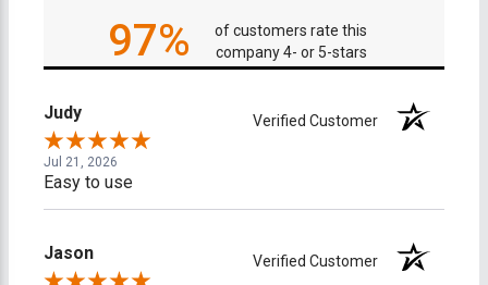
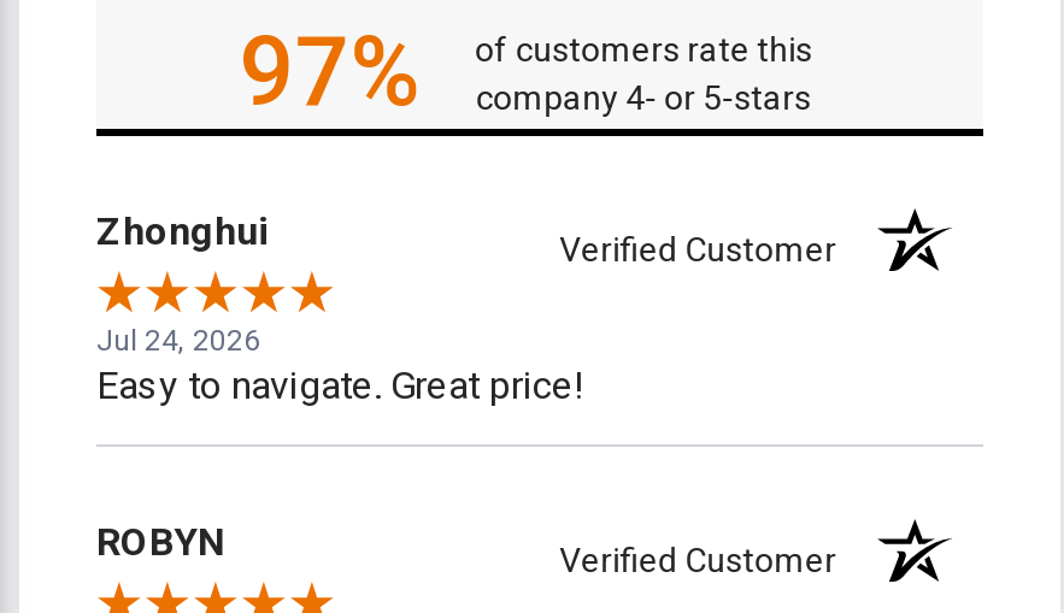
[44,103,82,123] Judy -> [96,209,268,255] Zhonghui
[44,155,133,193] Jul 21, 2026 | Easy to use -> [96,325,586,409] Jul 24, 2026 | Easy to navigate. Great price!
[44,243,94,264] Jason -> [96,520,224,566] ROBYN

